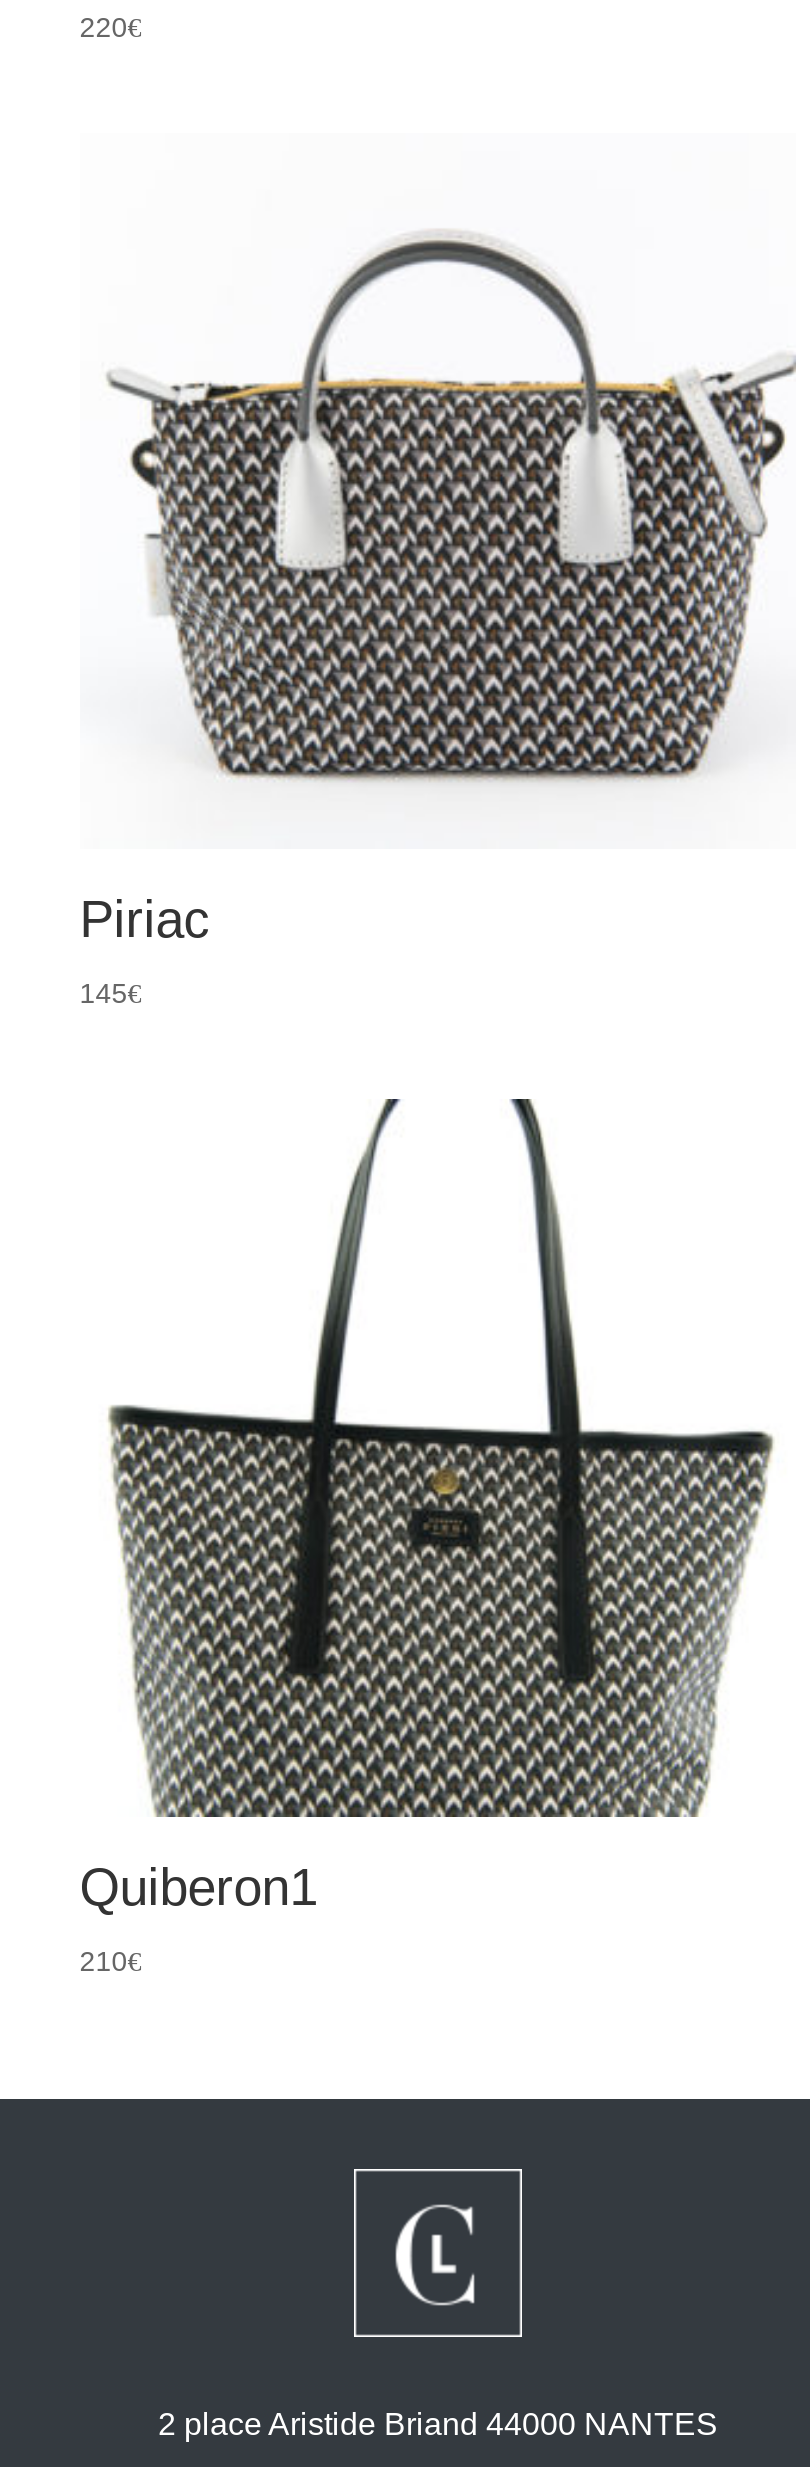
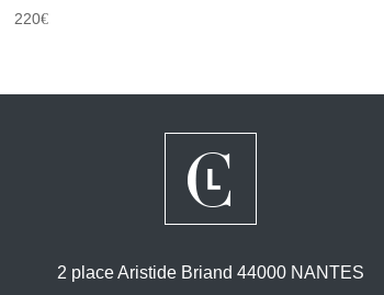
[106,231,796,785] [image] -> none
[80,890,210,1010] Piriac | 145€ -> none
[80,1097,776,1977] [image] | Quiberon1 | 210€ -> none

